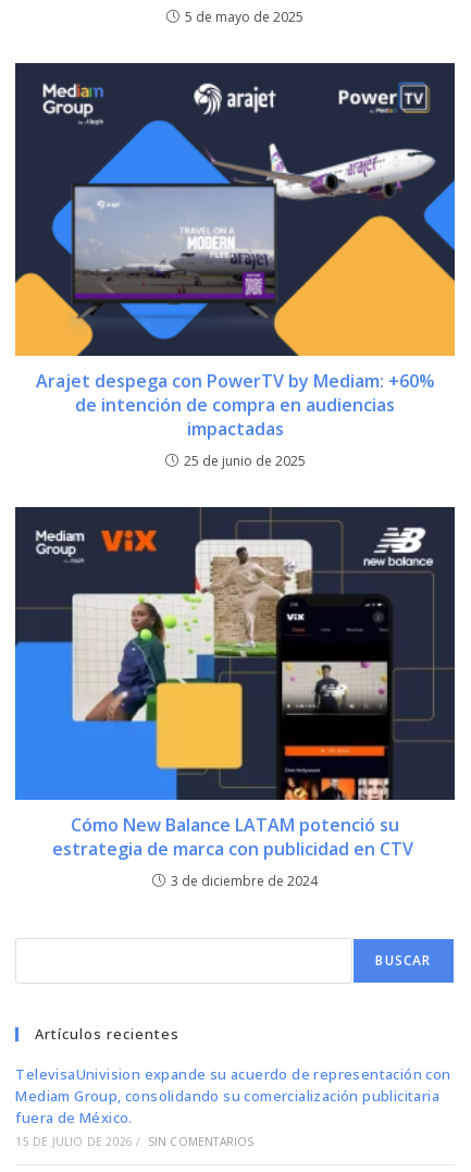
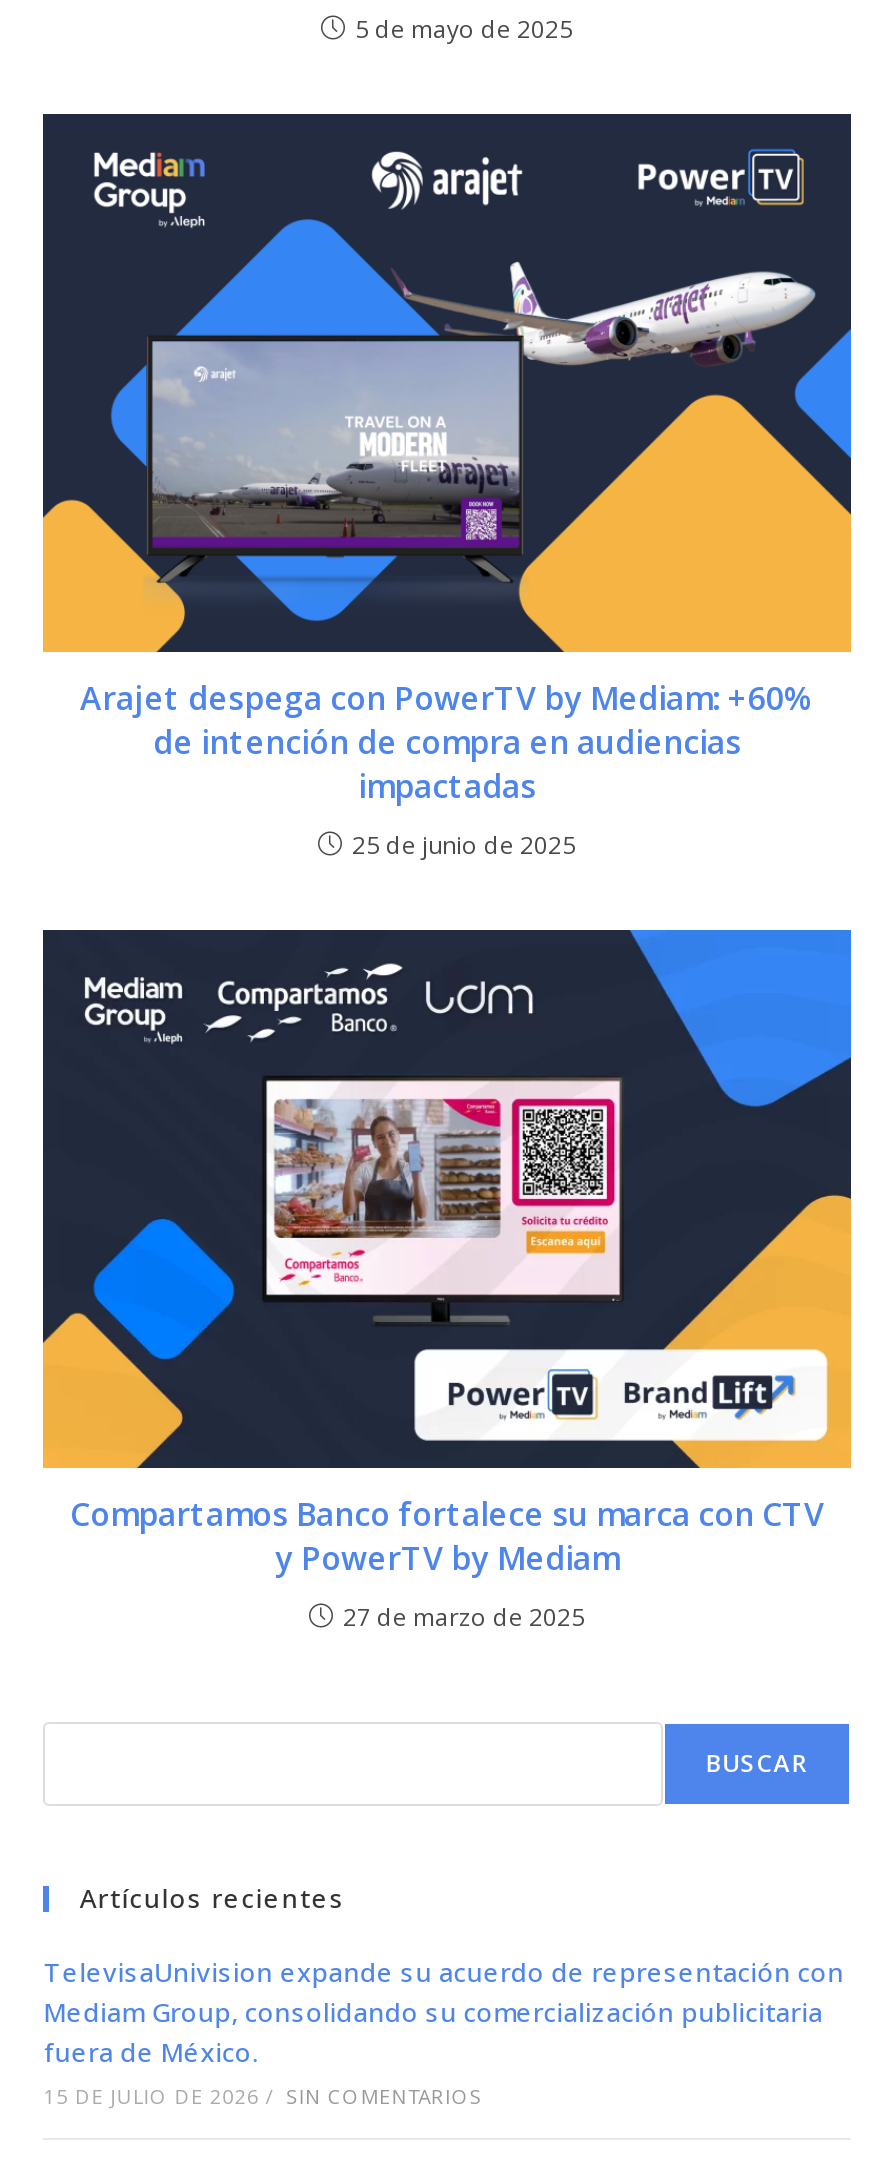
[14,506,456,860] [image] | Cómo New Balance LATAM potenció su | estrategia de marca con publicidad en CTV -> [41,929,853,1580] [image] | Compartamos Banco fortalece su marca con CTV | y PowerTV by Mediam
[171,871,318,890] 3 de diciembre de 2024 -> [343,1600,585,1634] 27 de marzo de 2025

